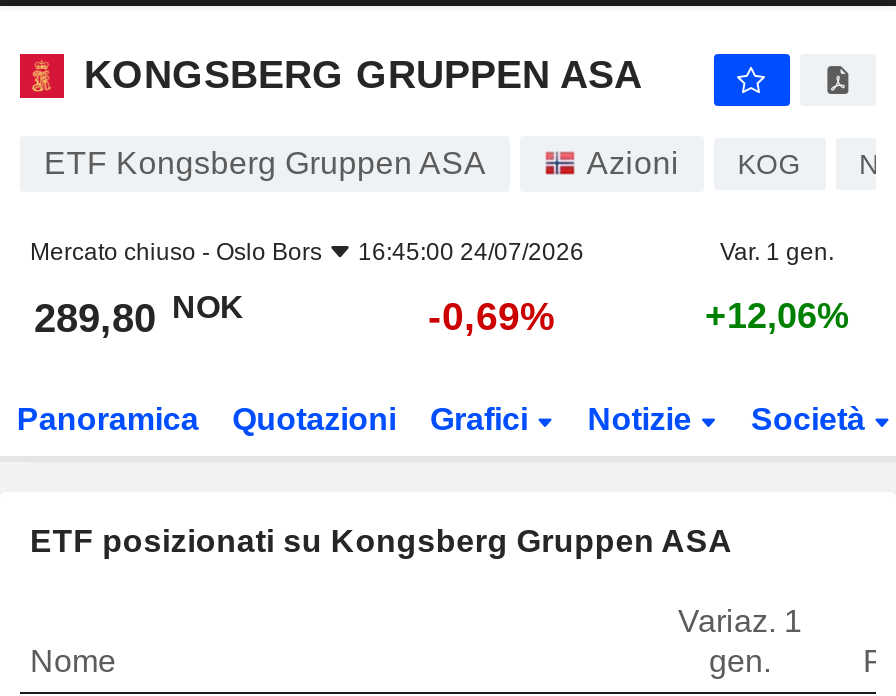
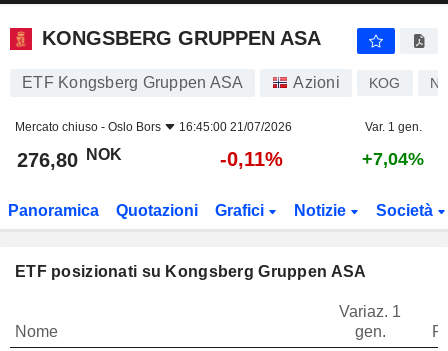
[30,238,584,266] Mercato chiuso - Oslo Bors 16:45:00 24/07/2026 -> [15,120,292,134] Mercato chiuso - Oslo Bors 16:45:00 21/07/2026
[34,289,244,340] 289,80 NOK -> [17,145,122,171] 276,80 NOK
[428,294,556,338] -0,69% -> [220,148,283,170] -0,11%
[705,296,849,336] +12,06% -> [362,149,424,169] +7,04%

